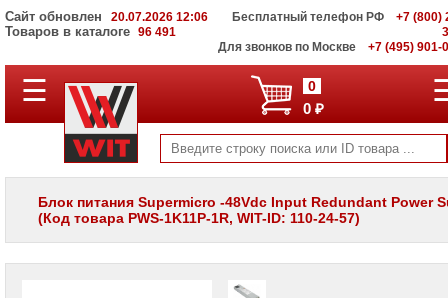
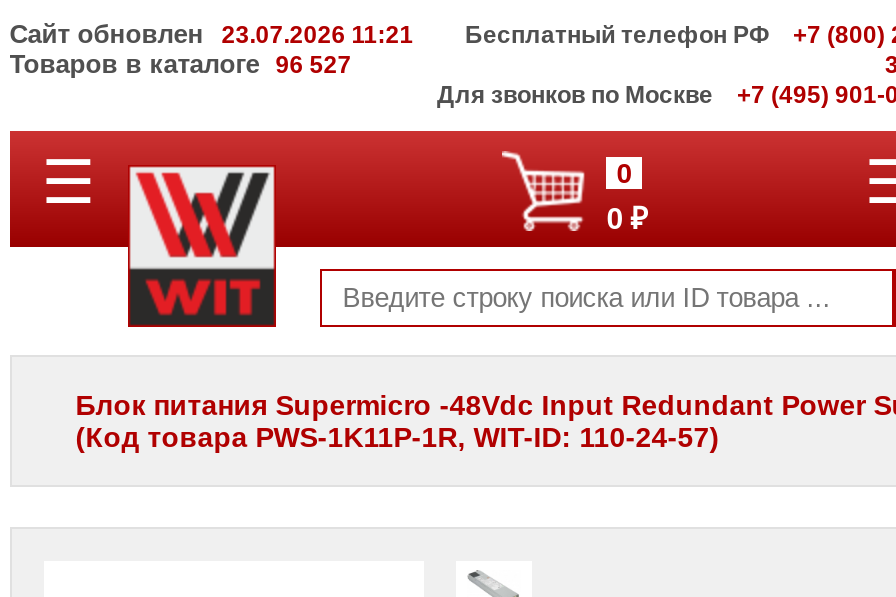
[5,9,208,24] Сайт обновлен 20.07.2026 12:06 -> [10,19,414,49] Сайт обновлен 23.07.2026 11:21
[5,24,176,39] Товаров в каталоге 96 491 -> [10,49,352,79] Товаров в каталоге 96 527

